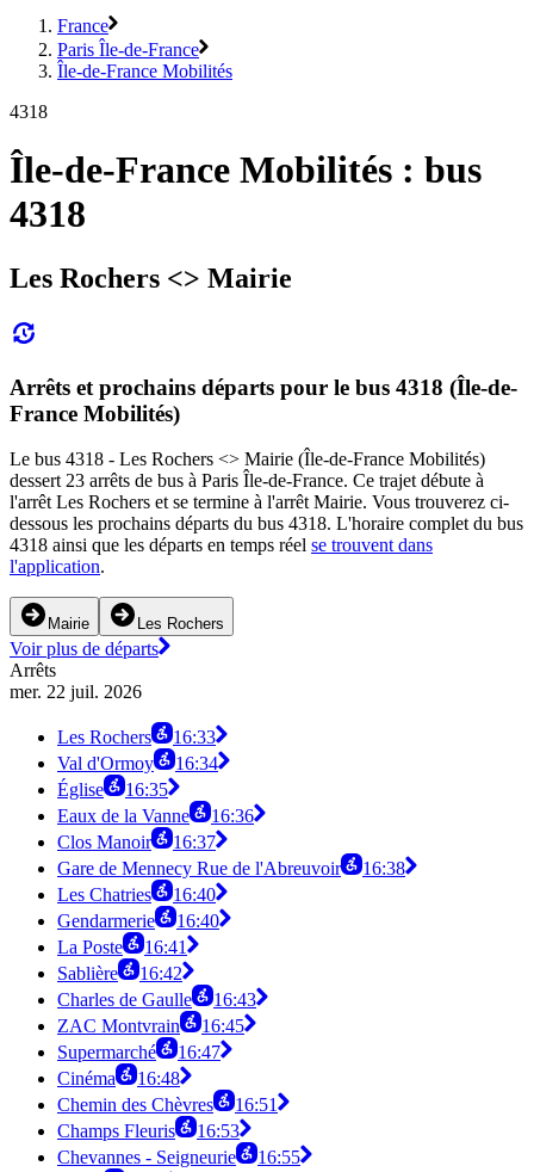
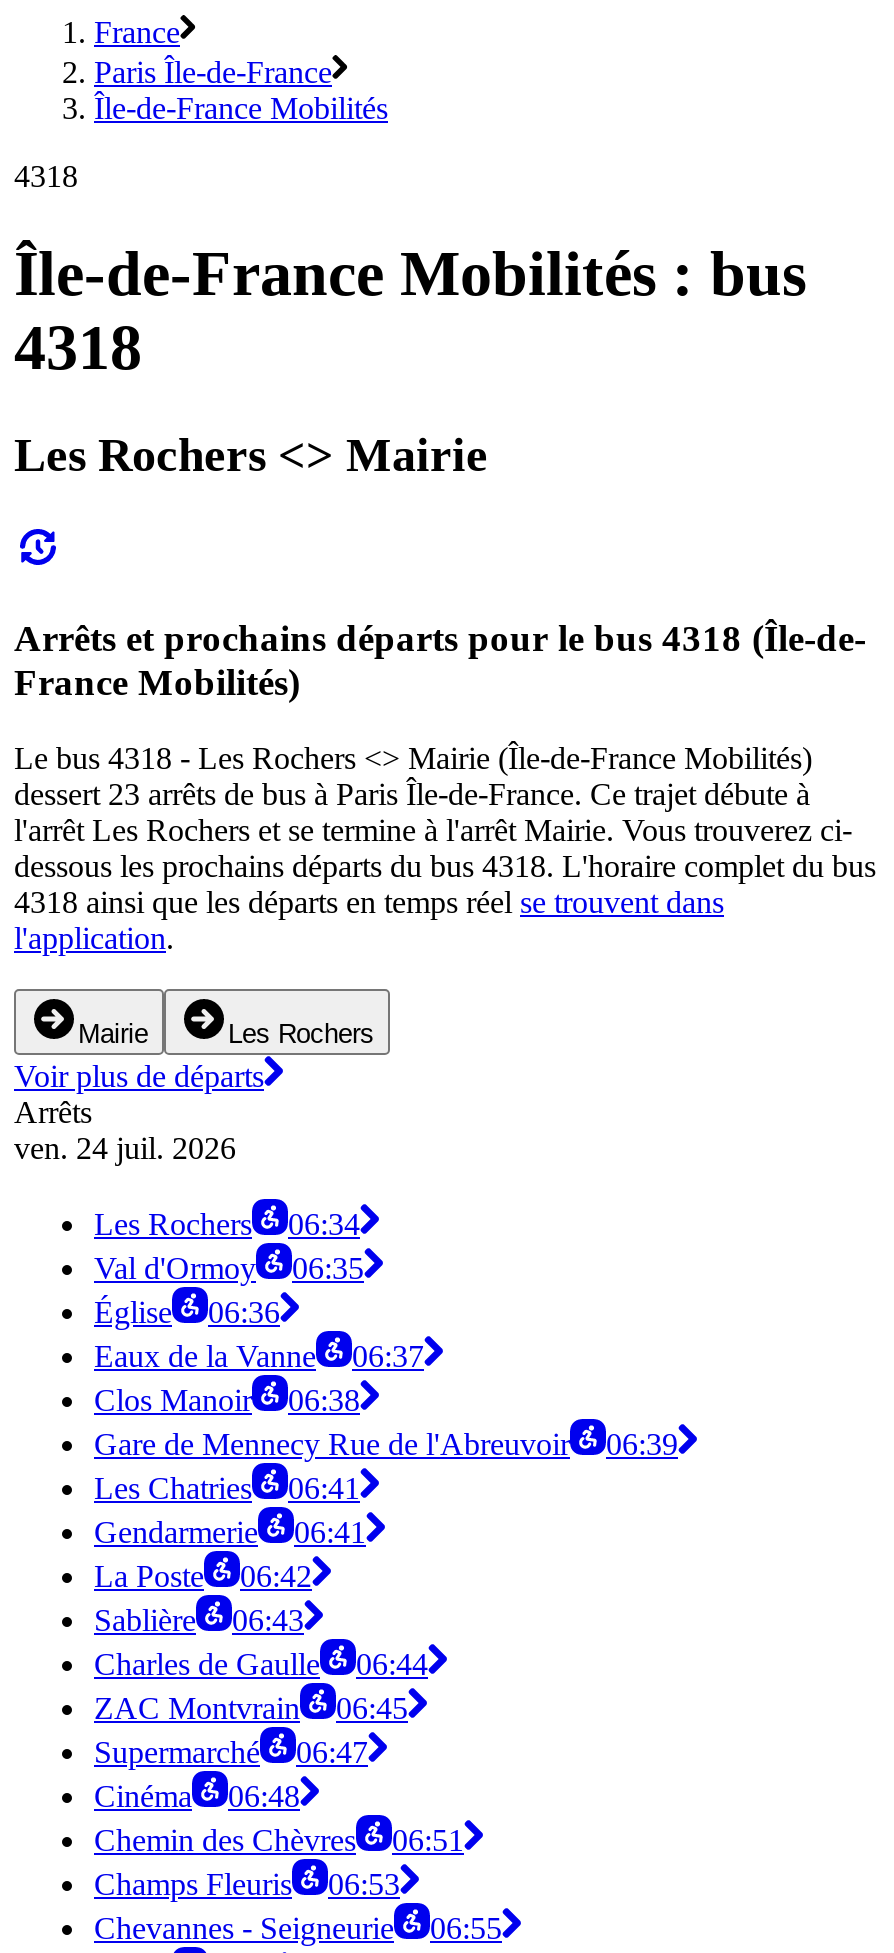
[10,682,142,702] mer. 22 juil. 2026 -> [14,1131,236,1165] ven. 24 juil. 2026
[57,727,216,747] Les Rochers 16:33 -> [94,1207,360,1241] Les Rochers 06:34
[57,753,218,774] Val d'Ormoy 16:34 -> [94,1251,364,1285] Val d'Ormoy 06:35
[57,780,168,800] Église 16:35 -> [94,1295,280,1329] Église 06:36
[57,806,254,826] Eaux de la Vanne 16:36 -> [94,1339,424,1373] Eaux de la Vanne 06:37
[57,832,216,852] Clos Manoir 16:37 -> [94,1383,360,1417] Clos Manoir 06:38
[57,858,405,879] Gare de Mennecy Rue de l'Abreuvoir 16:38 -> [94,1427,678,1461] Gare de Mennecy Rue de l'Abreuvoir 06:39
[57,885,216,905] Les Chatries 16:40 -> [94,1471,360,1505] Les Chatries 06:41
[57,911,219,931] Gendarmerie 16:40 -> [94,1515,366,1549] Gendarmerie 06:41
[57,937,187,957] La Poste 16:41 -> [94,1559,312,1593] La Poste 06:42
[57,963,182,984] Sablière 16:42 -> [94,1603,304,1637] Sablière 06:43
[57,990,256,1010] Charles de Gaulle 16:43 -> [94,1647,428,1681] Charles de Gaulle 06:44
[57,1016,244,1036] ZAC Montvrain 16:45 -> [94,1691,408,1725] ZAC Montvrain 06:45
[57,1042,221,1062] Supermarché 16:47 -> [94,1735,368,1769] Supermarché 06:47
[57,1068,180,1089] Cinéma 16:48 -> [94,1779,300,1813] Cinéma 06:48
[57,1095,278,1115] Chemin des Chèvres 16:51 -> [94,1823,464,1857] Chemin des Chèvres 06:51
[57,1121,240,1141] Champs Fleuris 16:53 -> [94,1867,400,1901] Champs Fleuris 06:53
[57,1147,300,1167] Chevannes - Seigneurie 16:55 -> [94,1911,502,1945] Chevannes - Seigneurie 06:55

